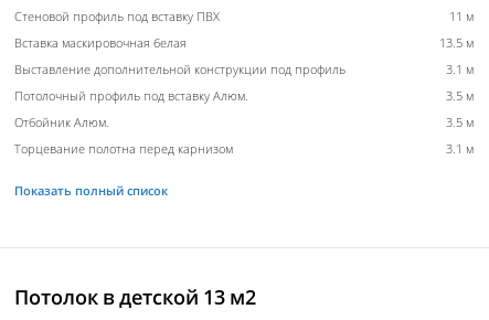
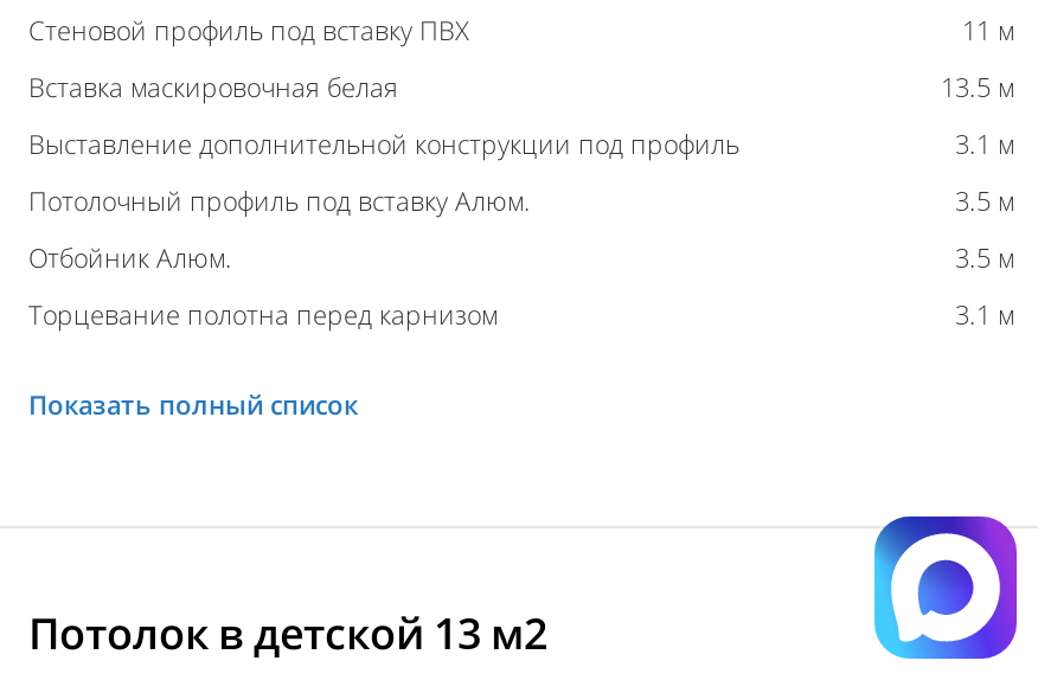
none -> [872,514,1019,661] [image]

